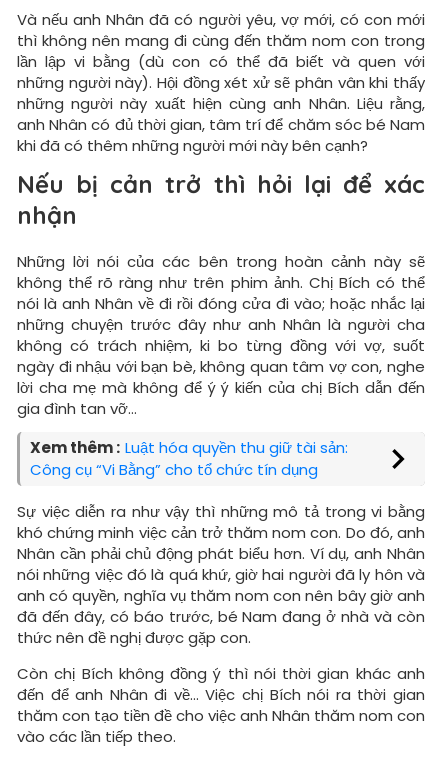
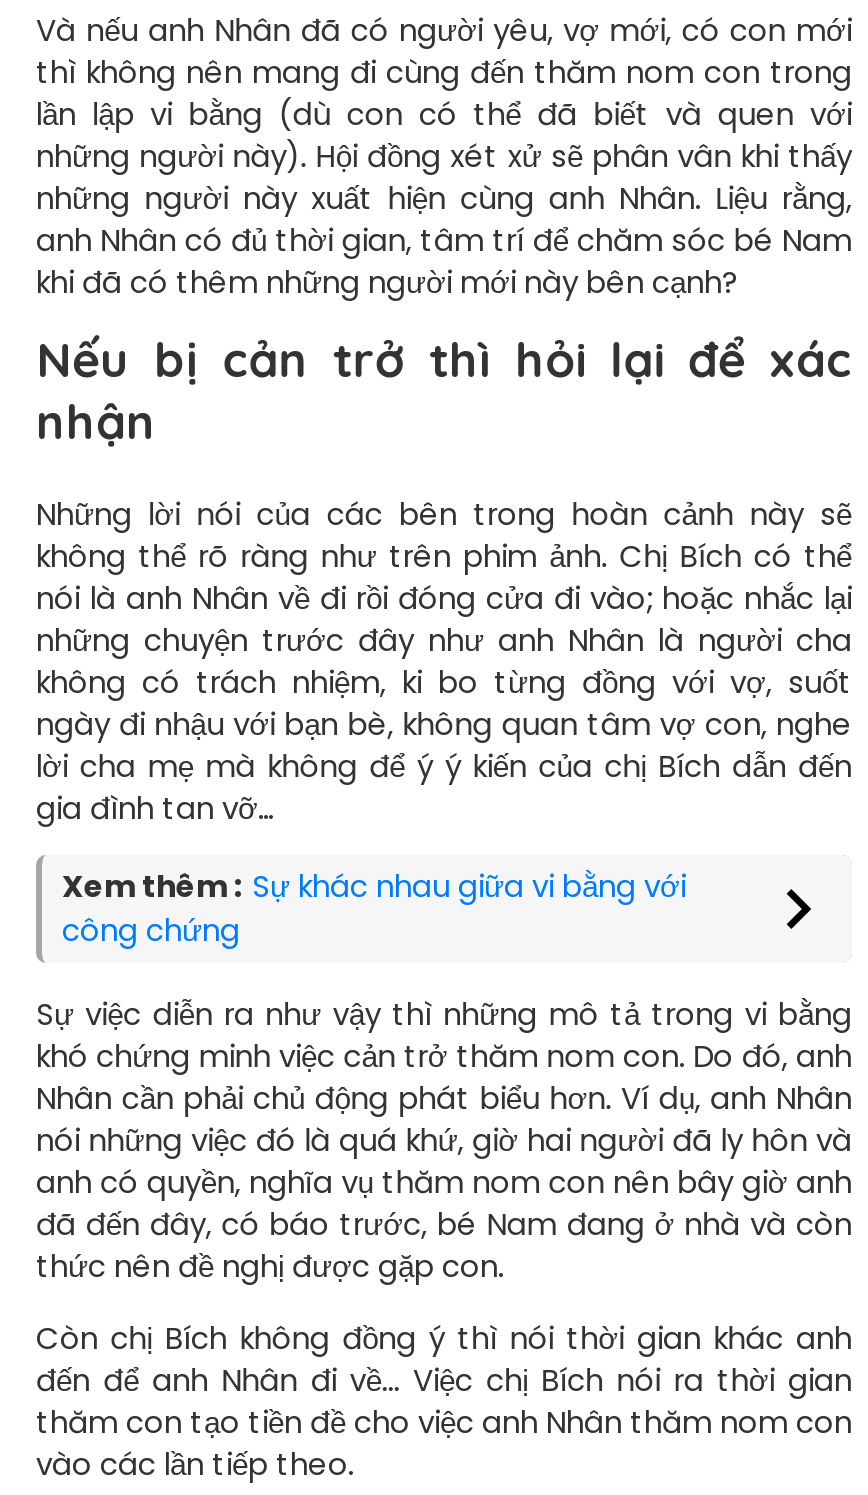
[30,437,348,480] Xem thêm : Luật hóa quyền thu giữ tài sản: | Công cụ “Vi Bằng” cho tổ chức tín dụng -> [62,865,686,951] Xem thêm : Sự khác nhau giữa vi bằng với | công chứng

